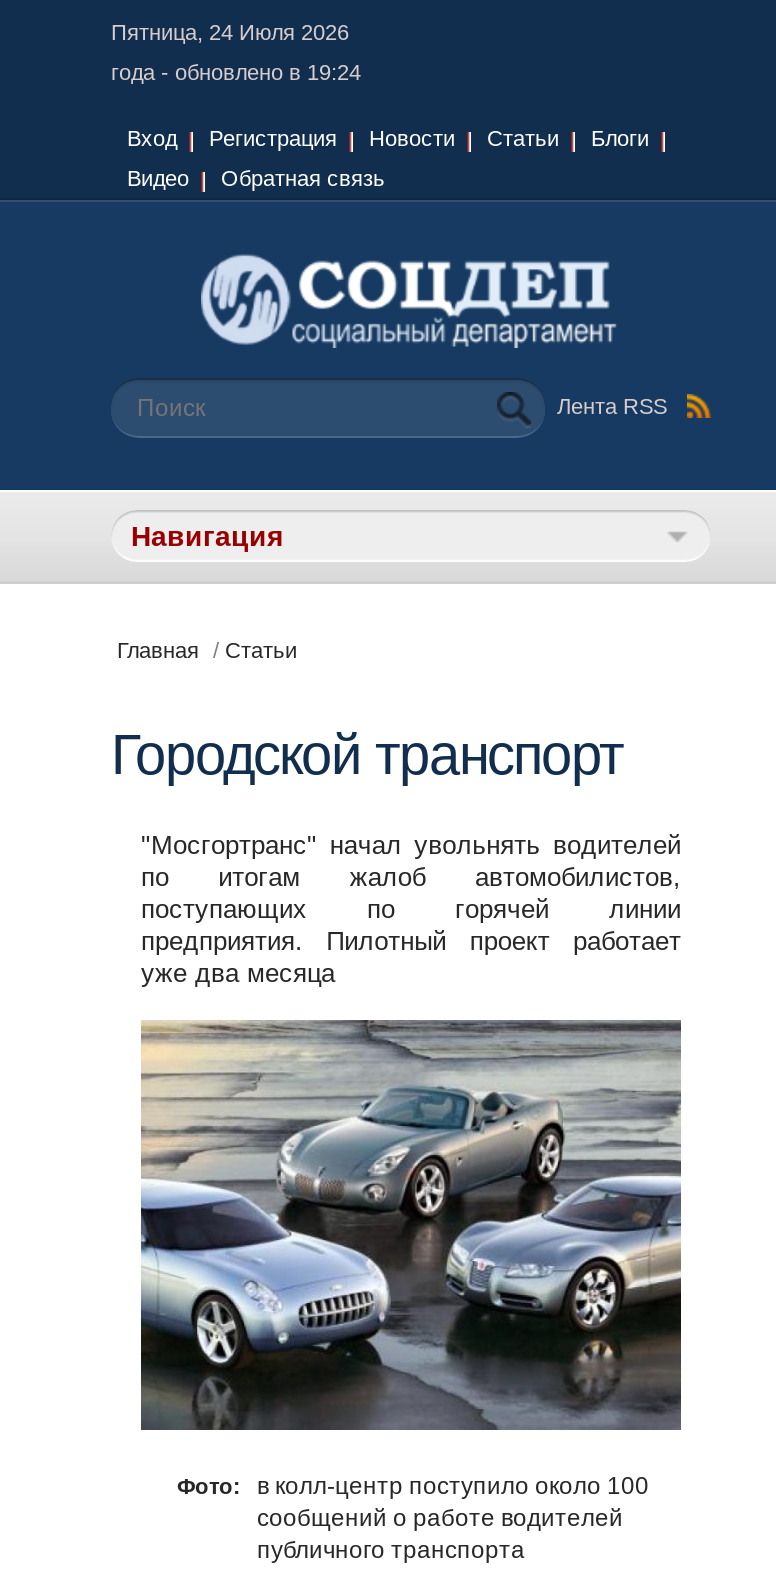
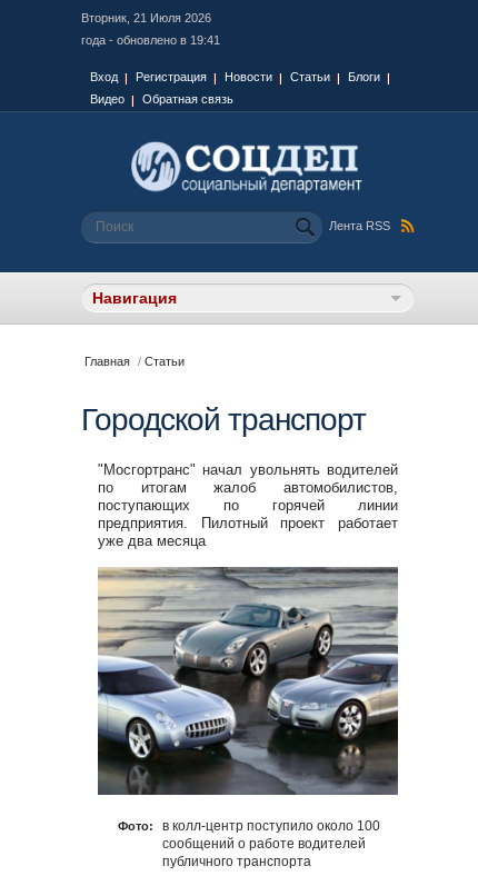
[111,20,349,44] Пятница, 24 Июля 2026 -> [81,11,211,24] Вторник, 21 Июля 2026
[111,60,361,84] года - обновлено в 19:24 -> [81,33,220,47] года - обновлено в 19:41

